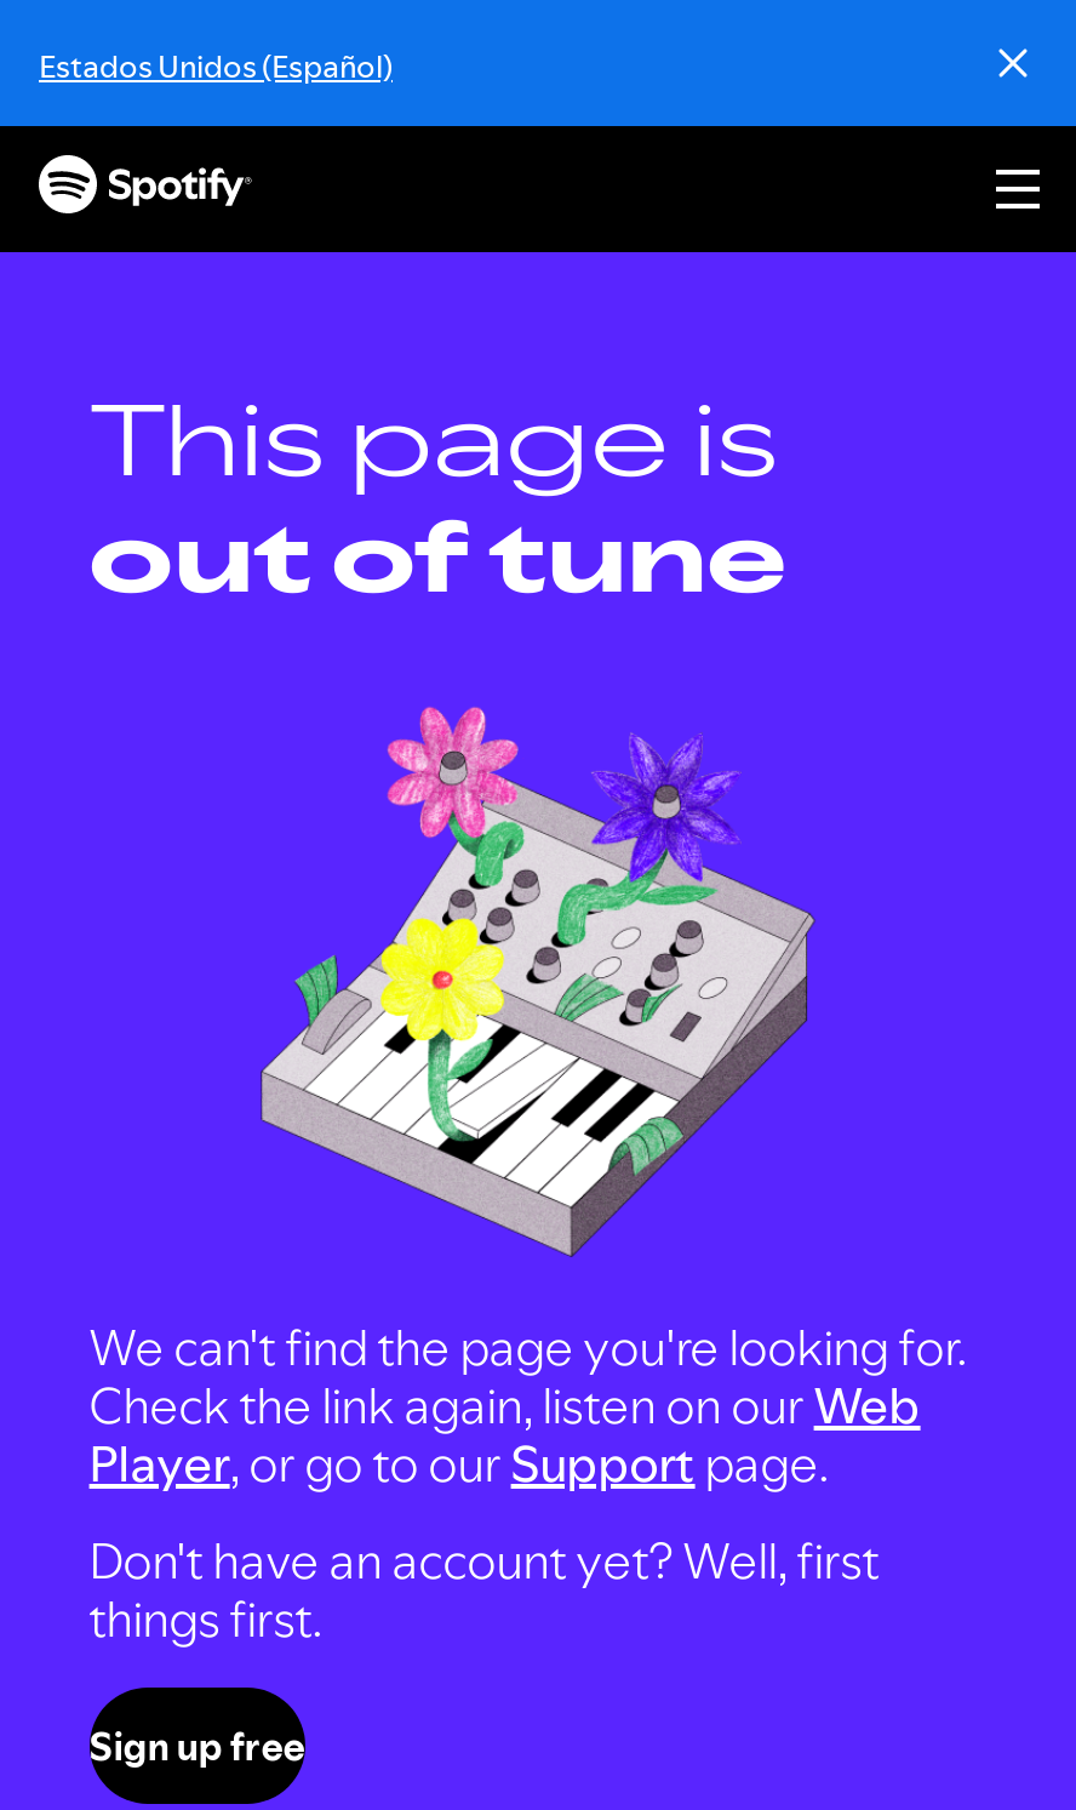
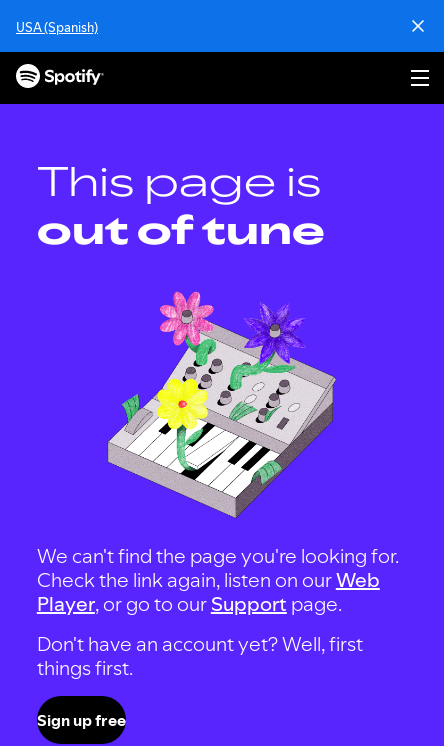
[39,44,393,87] Estados Unidos (Español) -> [16,18,98,36] USA (Spanish)

